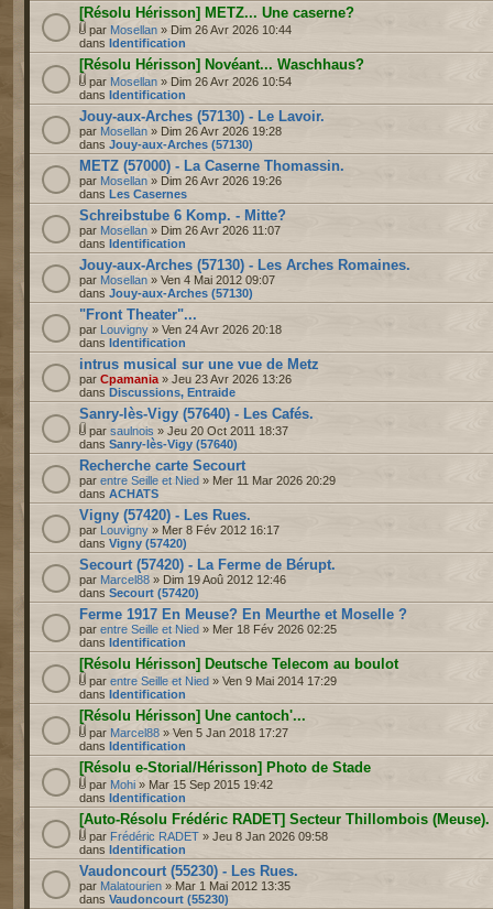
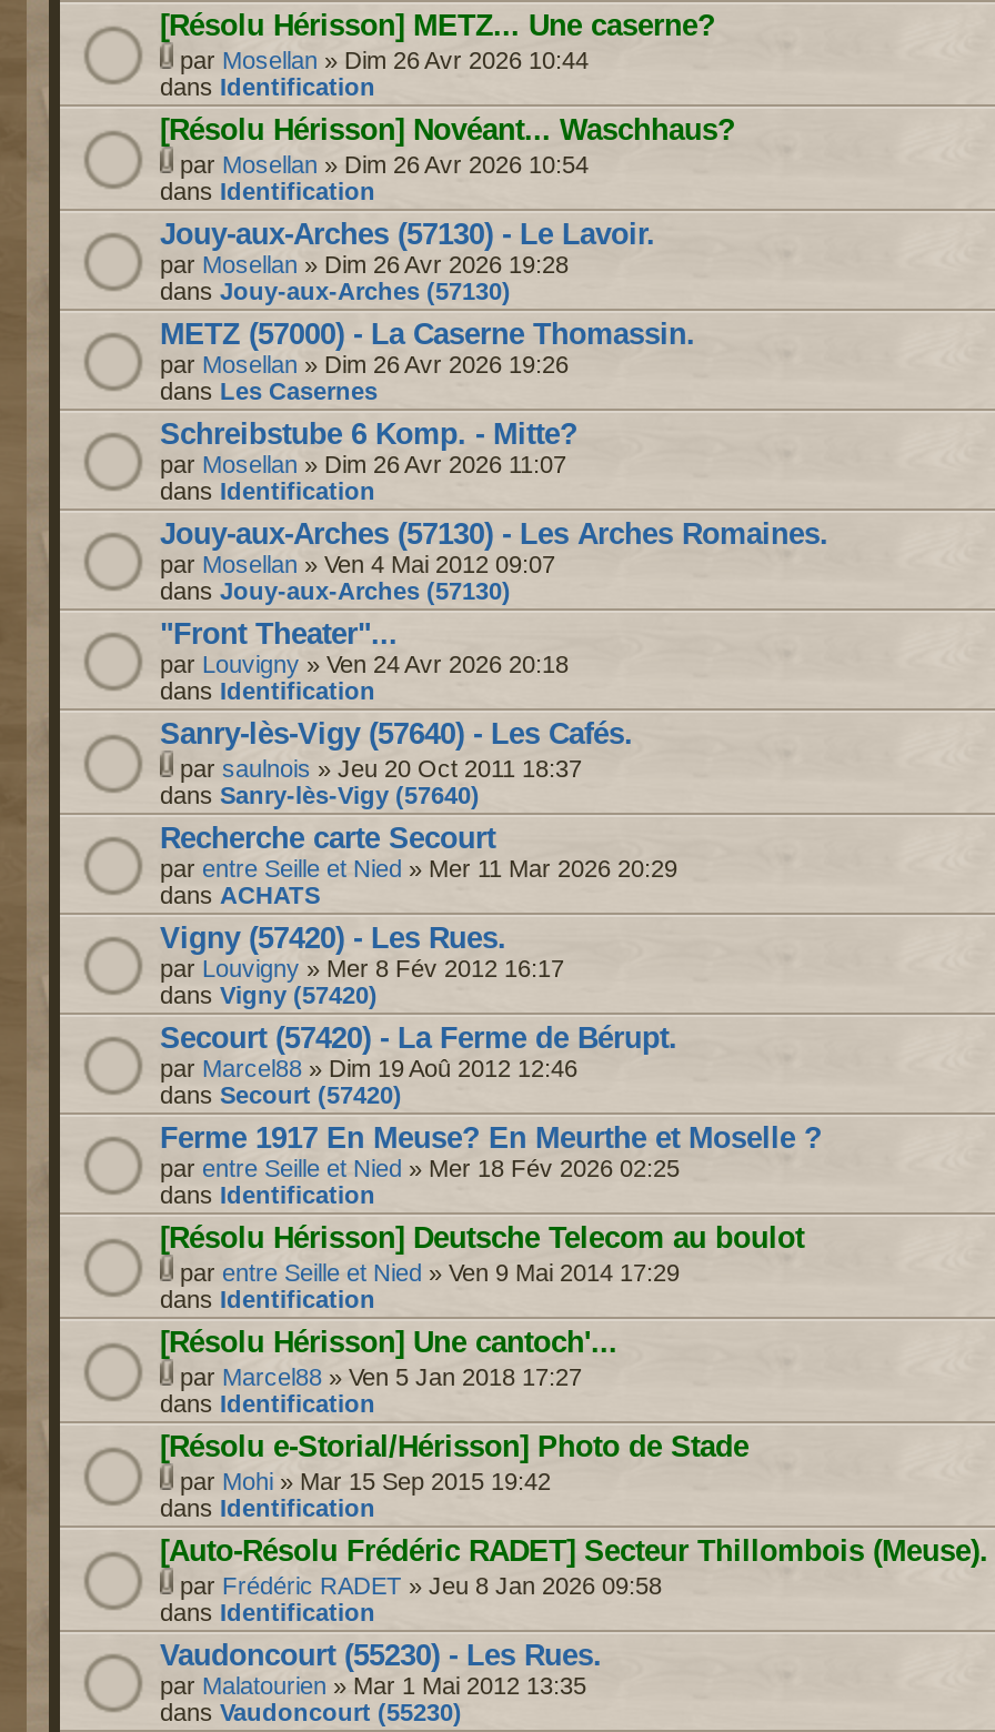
[79,356,319,399] intrus musical sur une vue de Metz | par Cpamania» Jeu 23 Avr 2026 13:26 | dans Discussions, Entraide -> none

